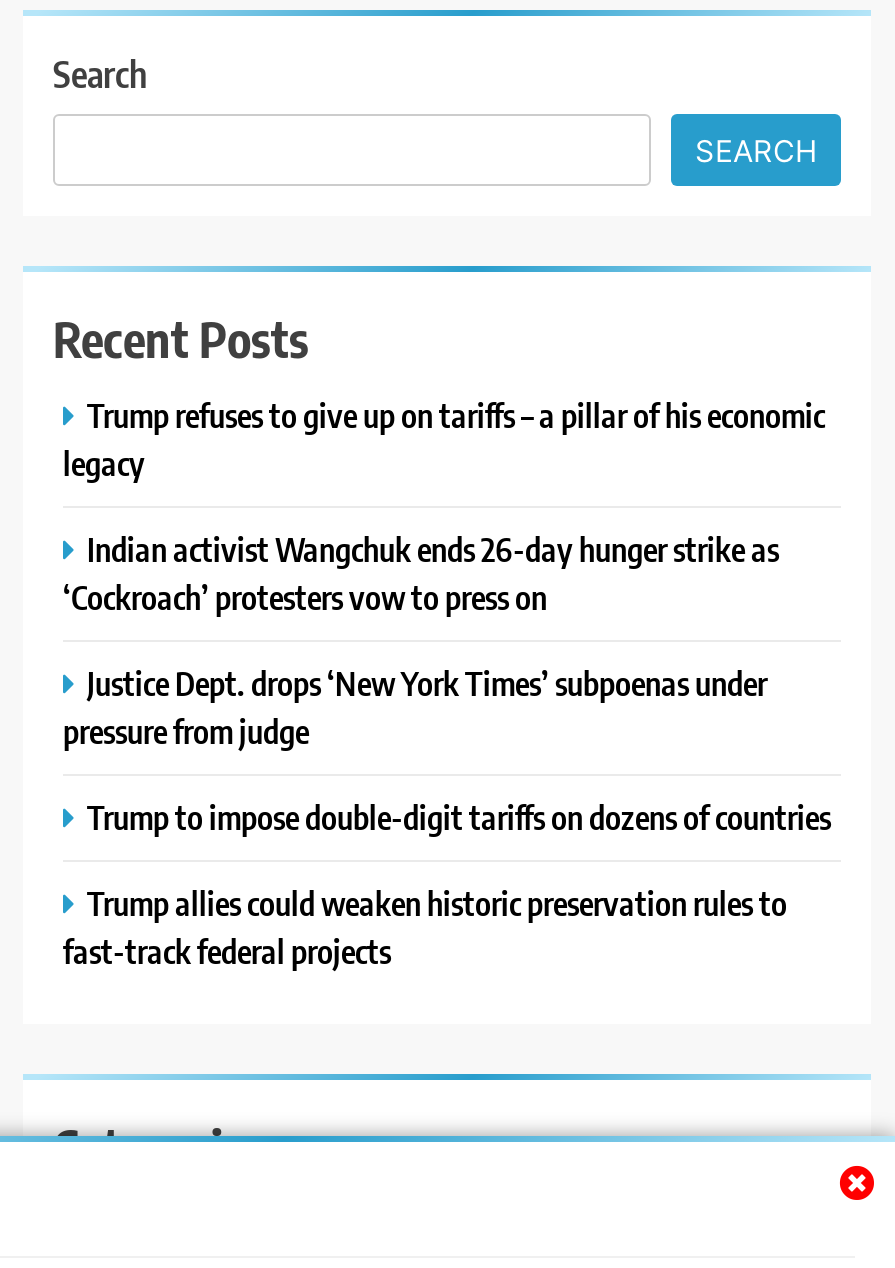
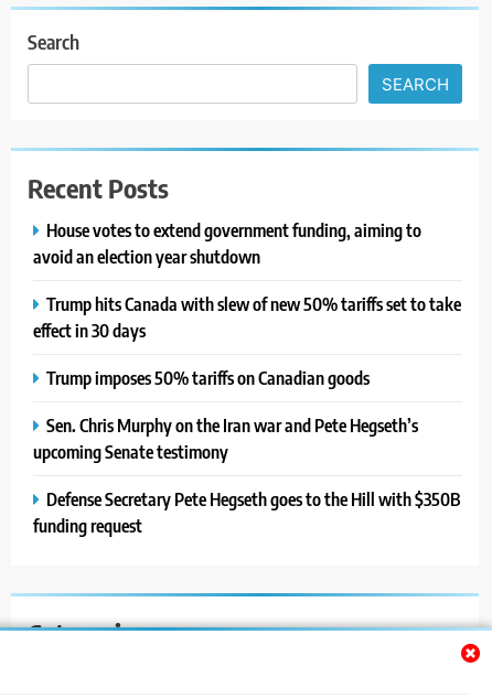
[63,395,825,485] Trump refuses to give up on tariffs – a pillar of his economic | legacy -> [33,218,421,267] House votes to extend government funding, aiming to | avoid an election year shutdown
[63,529,779,619] Indian activist Wangchuk ends 26-day hunger strike as | ‘Cockroach’ protesters vow to press on -> [33,292,461,341] Trump hits Canada with slew of new 50% tariffs set to take | effect in 30 days
[63,663,767,753] Justice Dept. drops ‘New York Times’ subpoenas under | pressure from judge -> [46,365,370,389] Trump imposes 50% tariffs on Canadian goods
[87,797,831,839] Trump to impose double-digit tariffs on dozens of countries -> [33,413,418,463] Sen. Chris Murphy on the Iran war and Pete Hegseth’s | upcoming Senate testimony
[63,883,787,973] Trump allies could weaken historic preservation rules to | fast-track federal projects -> [33,487,460,536] Defense Secretary Pete Hegseth goes to the Hill with $350B | funding request

